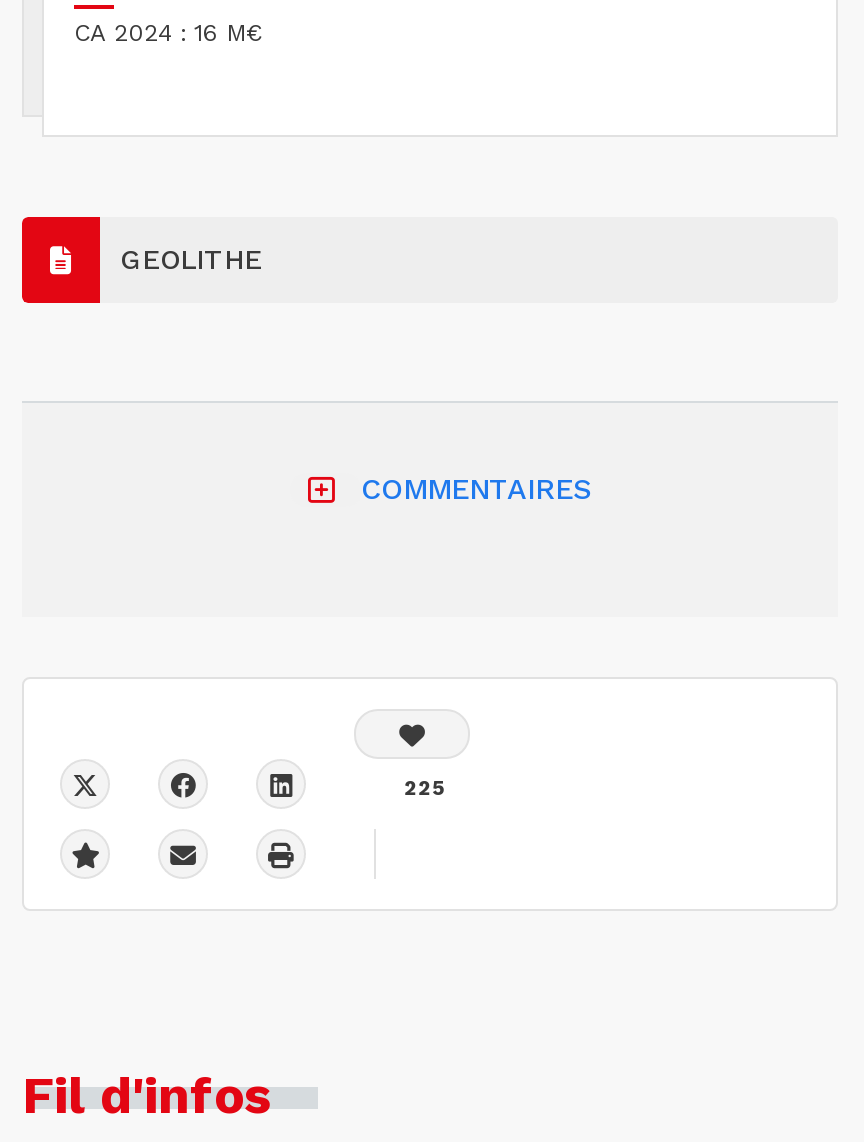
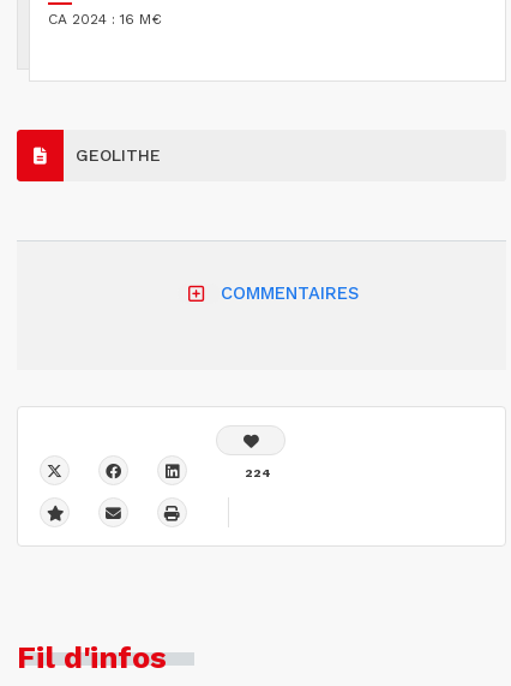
[404,774,444,798] 225 -> [245,464,271,479] 224

